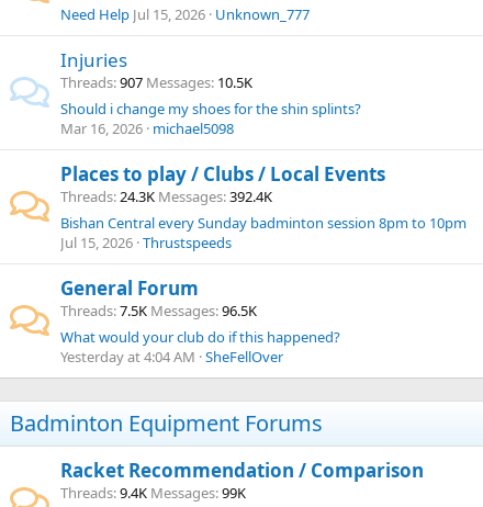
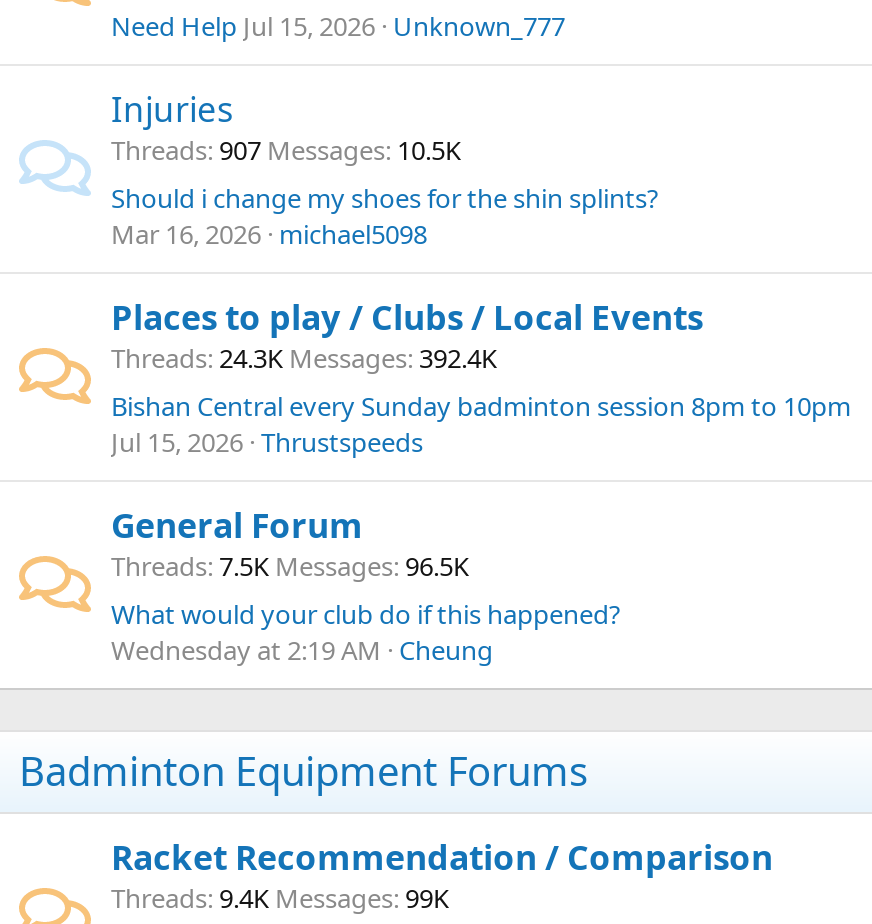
[60,347,283,367] Yesterday at 4:04 AM SheFellOver -> [111,632,493,668] Wednesday at 2:19 AM Cheung

